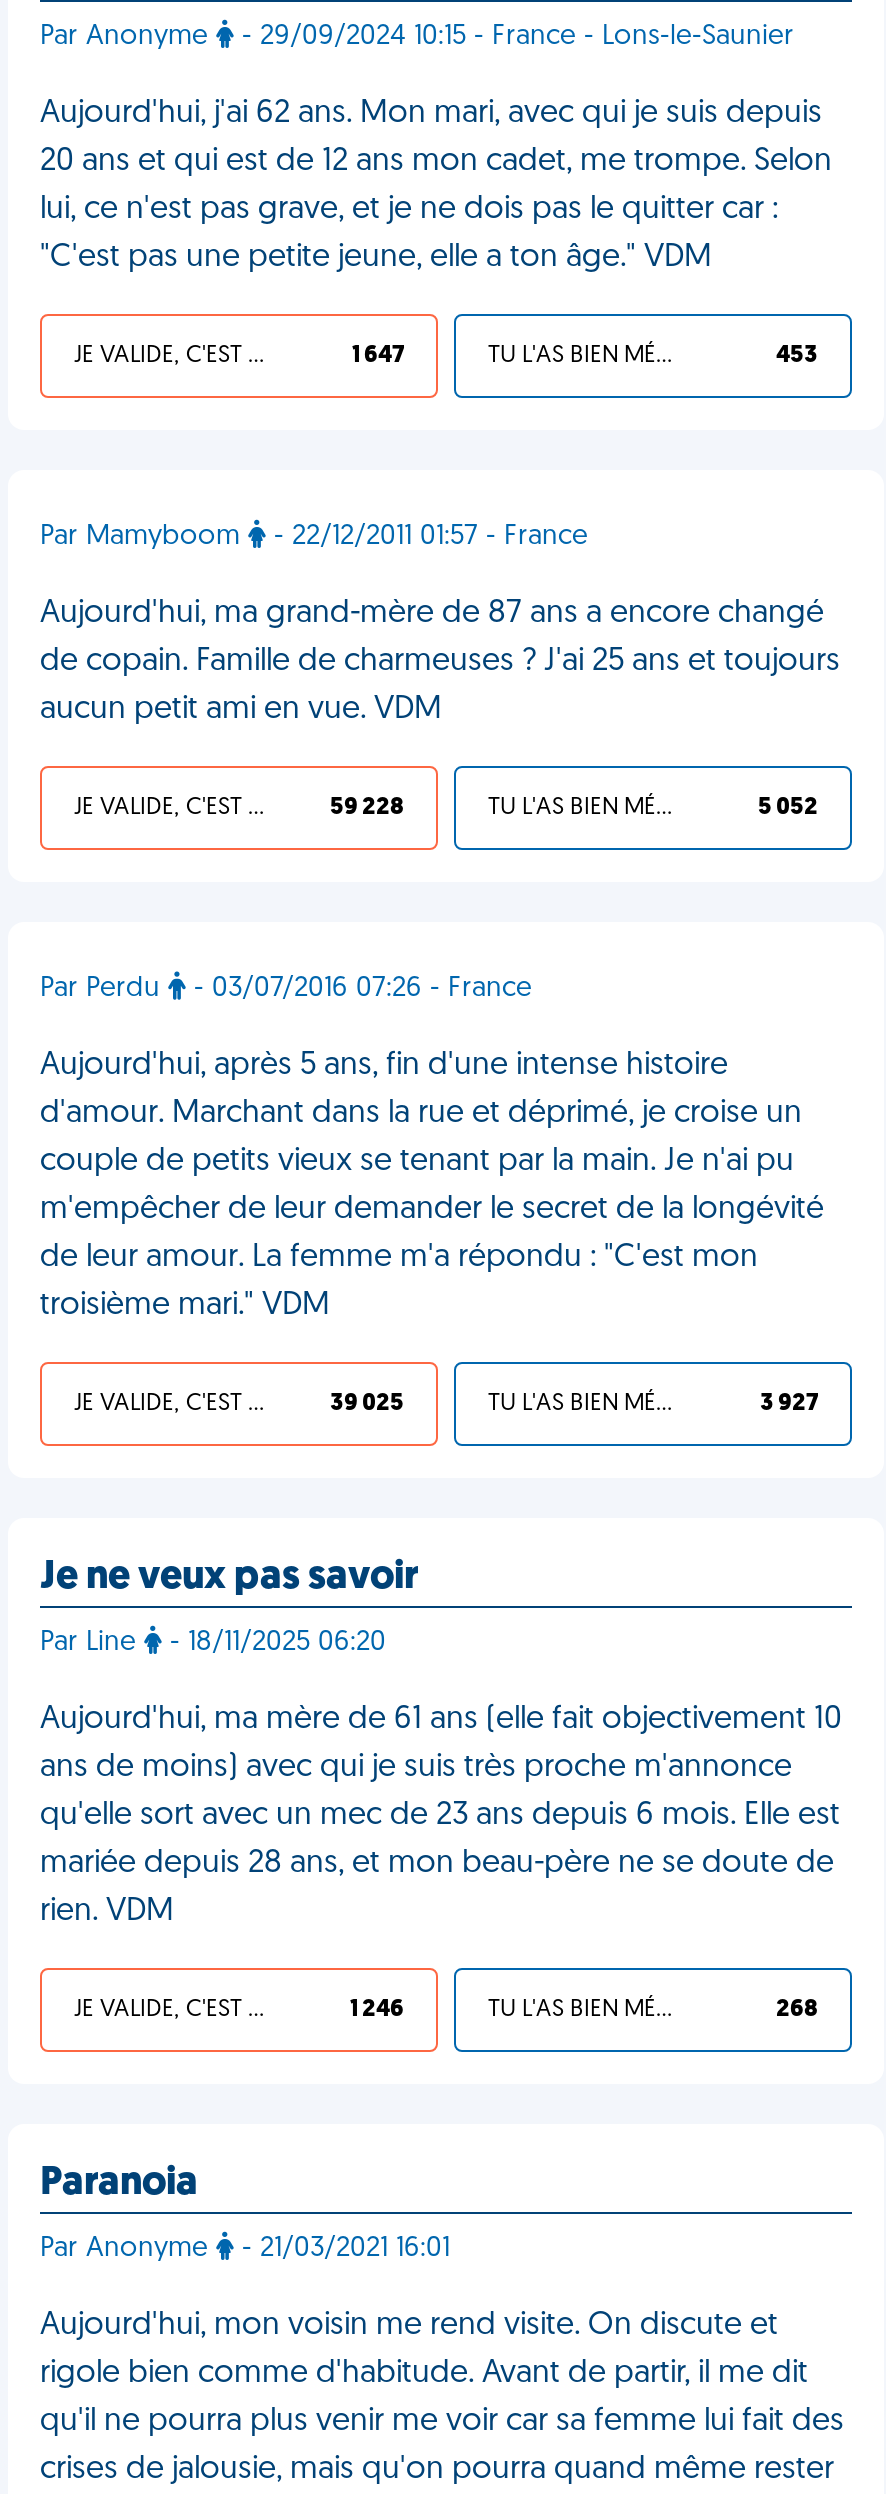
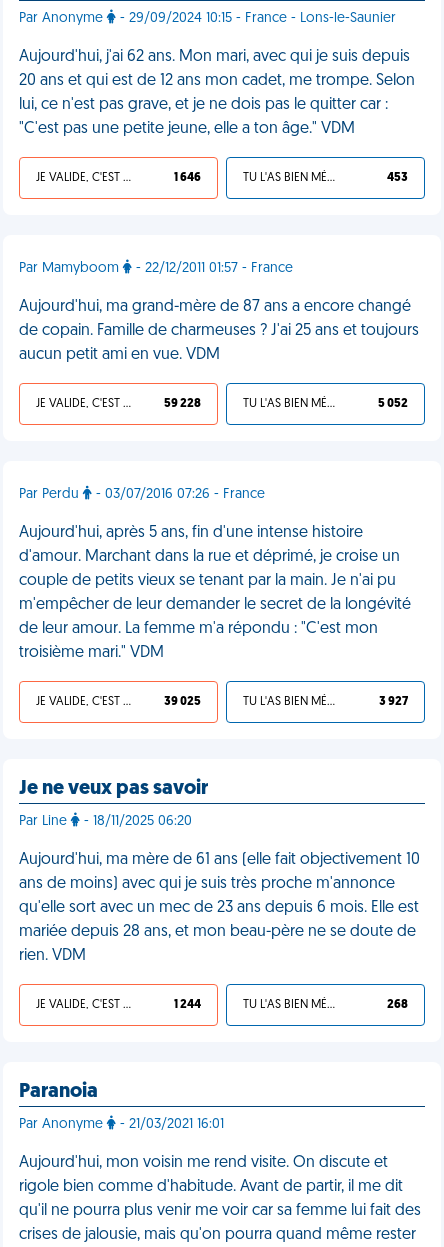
[352,344,404,368] 1 647 -> [174,172,201,184] 1 646
[350,1998,404,2022] 1 246 -> [174,999,201,1011] 1 244

